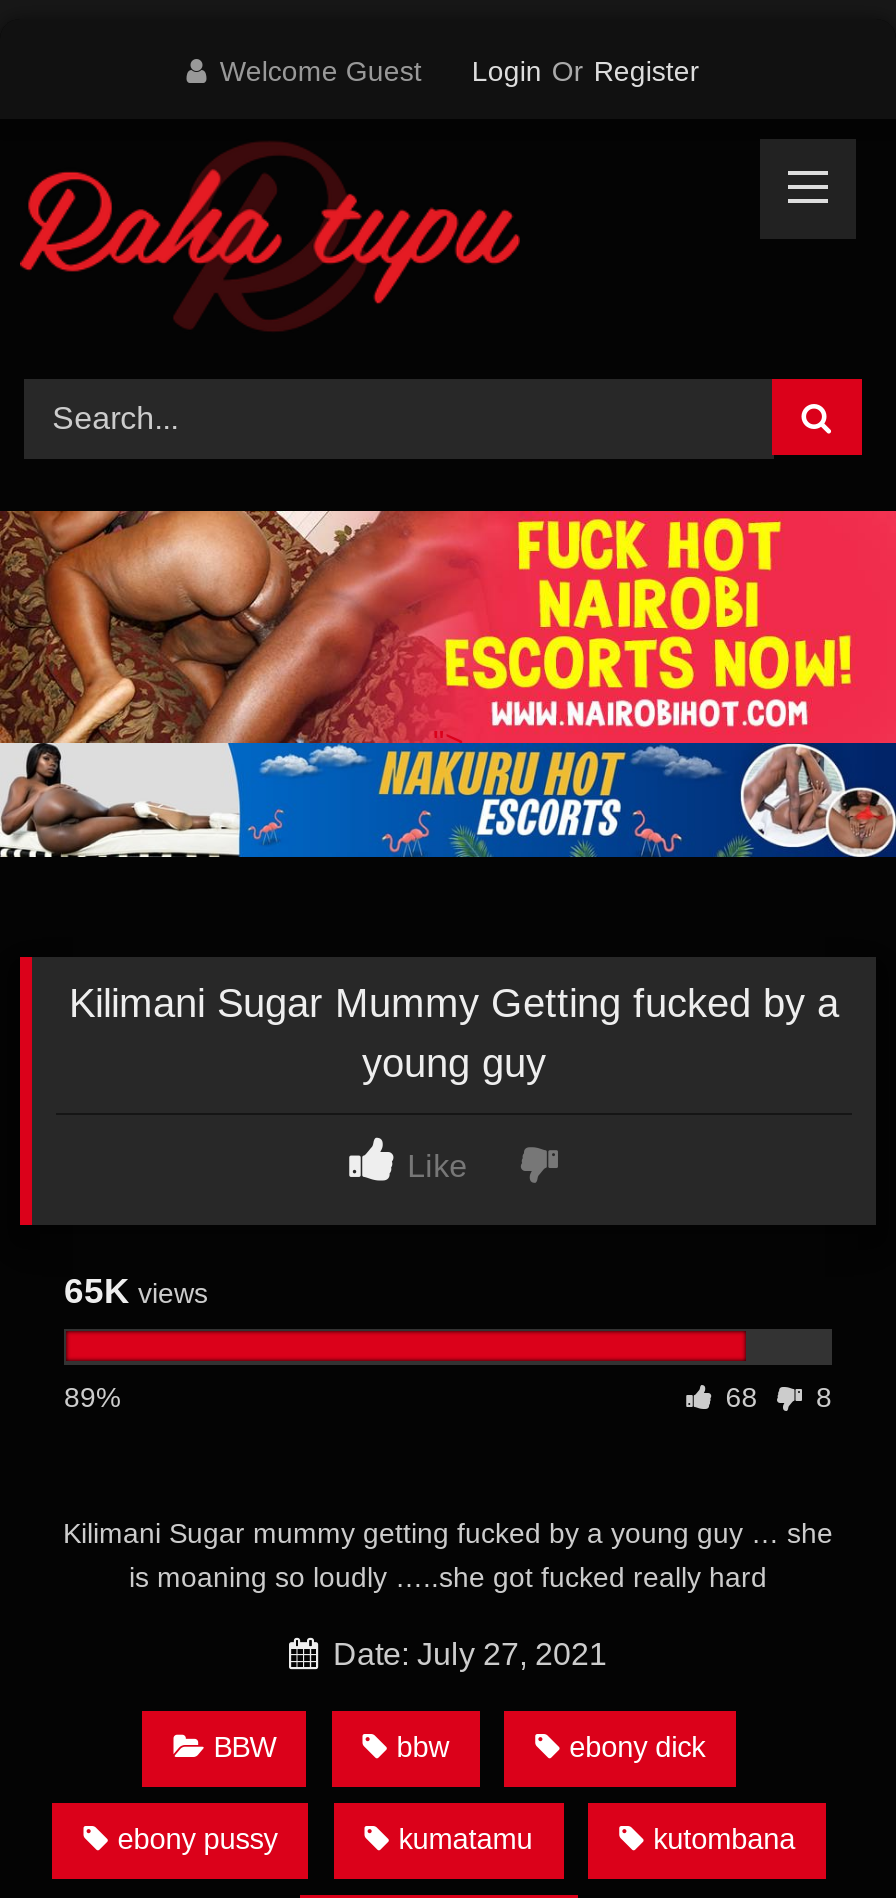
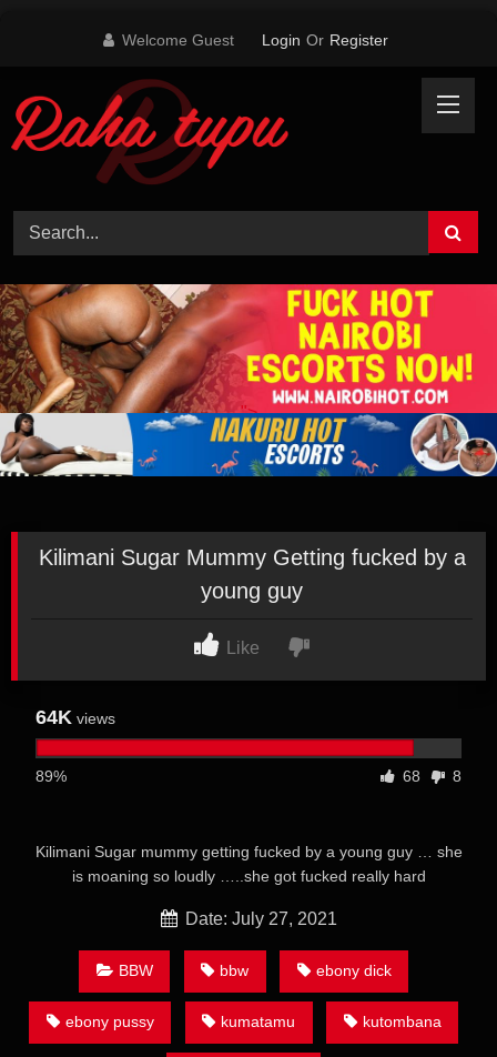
[64,1271,208,1311] 65K views -> [35,706,115,729] 64K views

